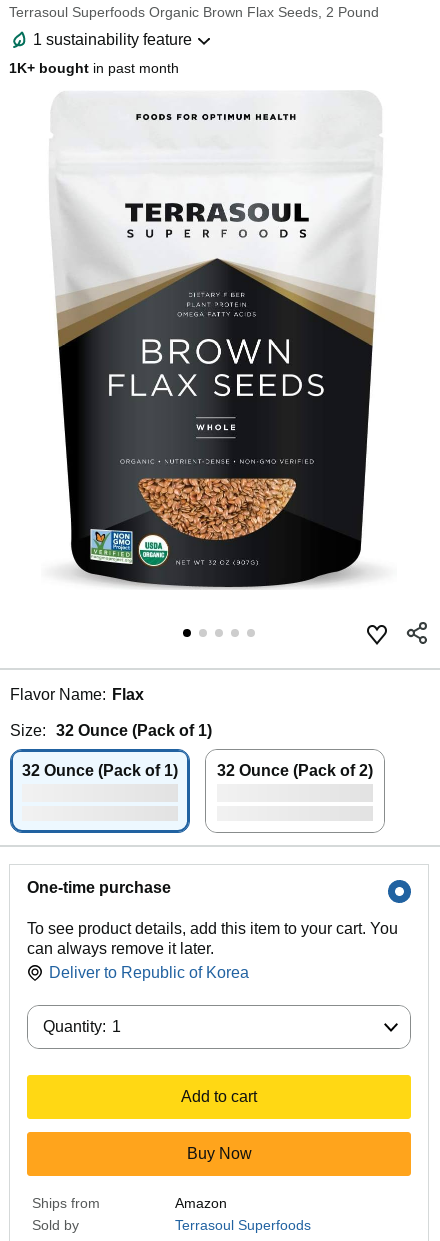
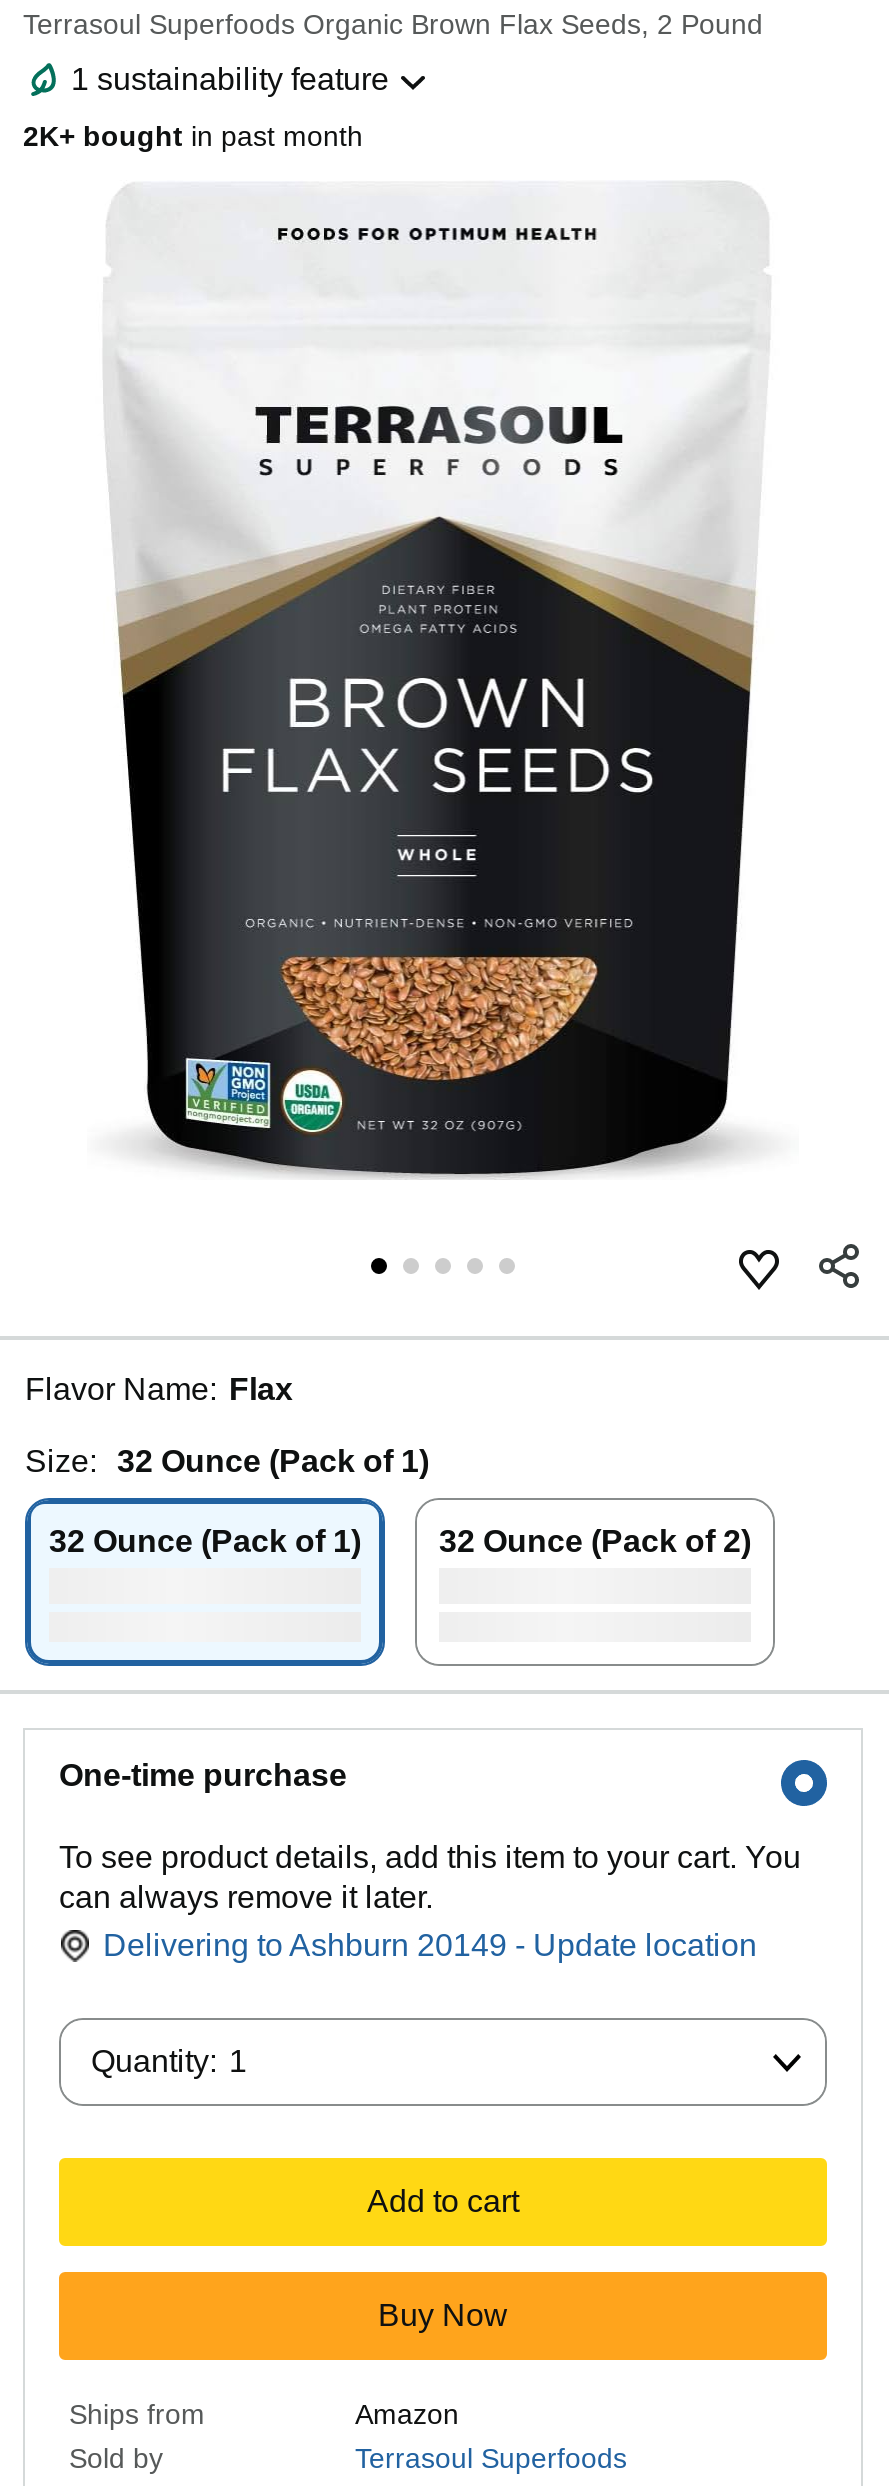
[9,60,179,76] 1K+ bought in past month -> [23,120,363,152] 2K+ bought in past month
[49,964,249,981] Deliver to Republic of Korea -> [103,1928,757,1962] Delivering to Ashburn 20149 - Update location

